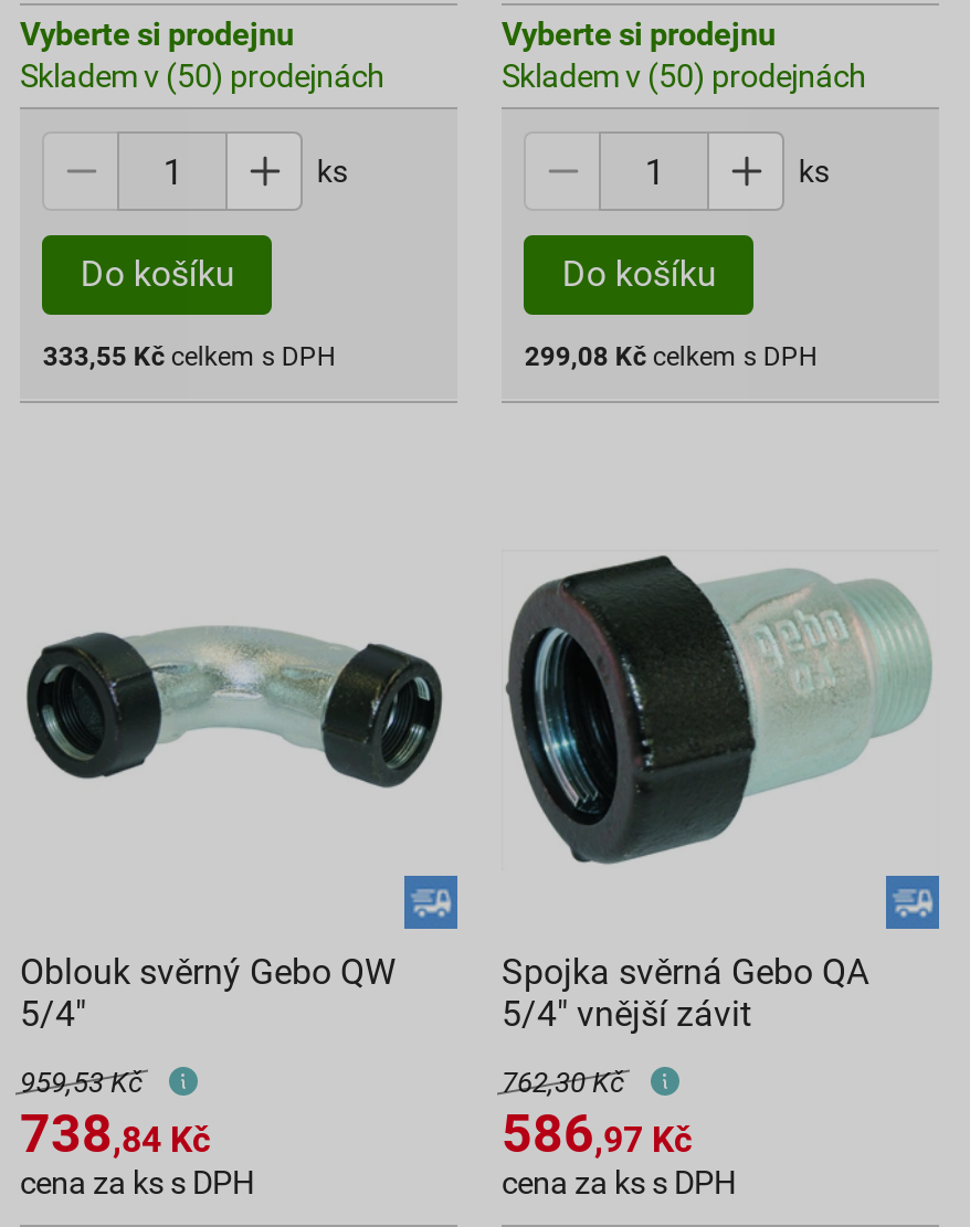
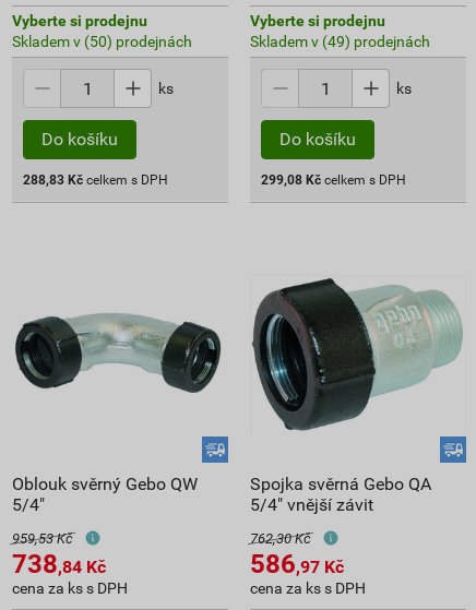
[502,58,866,96] Skladem v (50) prodejnách -> [250,33,430,51] Skladem v (49) prodejnách
[43,341,337,372] 333,55 Kč celkem s DPH -> [23,173,169,188] 288,83 Kč celkem s DPH

